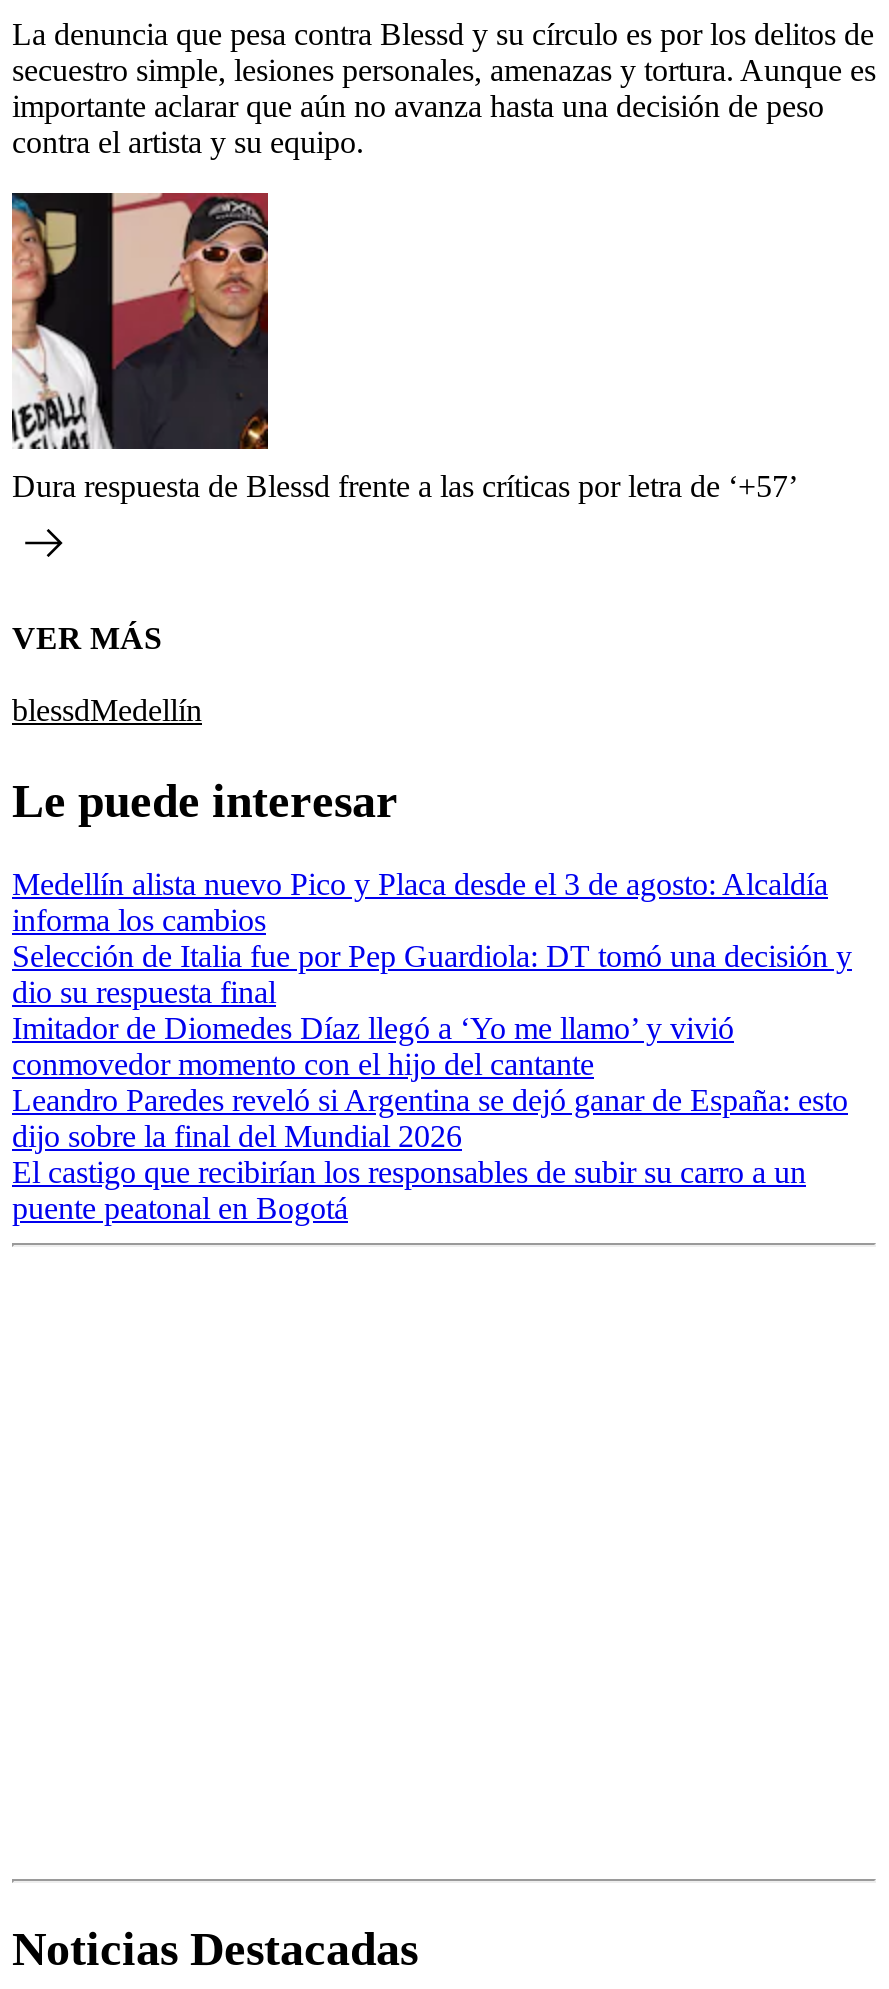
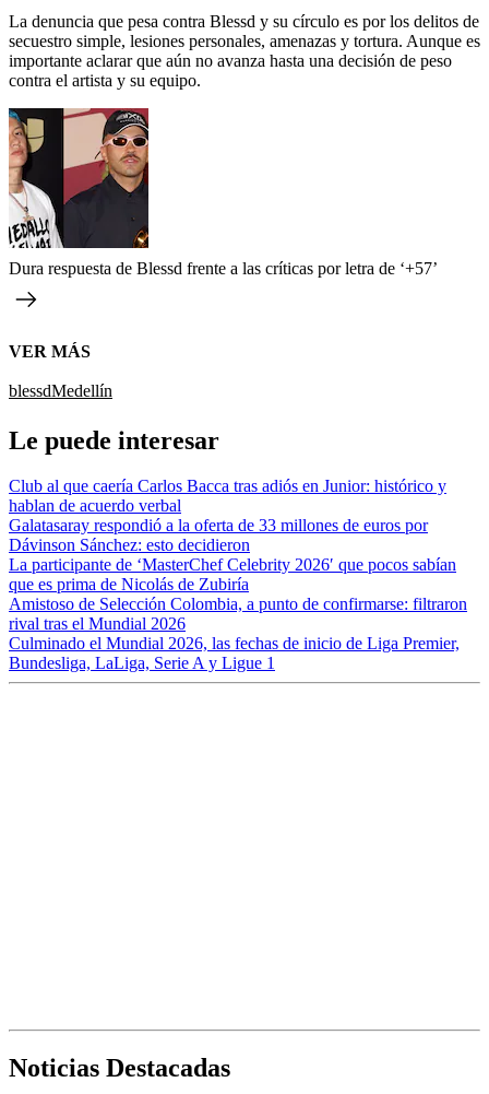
[12,868,852,1226] Medellín alista nuevo Pico y Placa desde el 3 de agosto: Alcaldía | informa los cambios | Selección de Italia fue por Pep Guardiola: DT tomó una decisión y | dio su respuesta final | Imitador de Diomedes Díaz llegó a ‘Yo me llamo’ y vivió | conmovedor momento con el hijo del cantante | Leandro Paredes reveló si Argentina se dejó ganar de España: esto | dijo sobre la final del Mundial 2026 | El castigo que recibirían los responsables de subir su carro a un | puente peatonal en Bogotá -> [9,477,467,673] Club al que caería Carlos Bacca tras adiós en Junior: histórico y | hablan de acuerdo verbal | Galatasaray respondió a la oferta de 33 millones de euros por | Dávinson Sánchez: esto decidieron | La participante de ‘MasterChef Celebrity 2026′ que pocos sabían | que es prima de Nicolás de Zubiría | Amistoso de Selección Colombia, a punto de confirmarse: filtraron | rival tras el Mundial 2026 | Culminado el Mundial 2026, las fechas de inicio de Liga Premier, | Bundesliga, LaLiga, Serie A y Ligue 1

